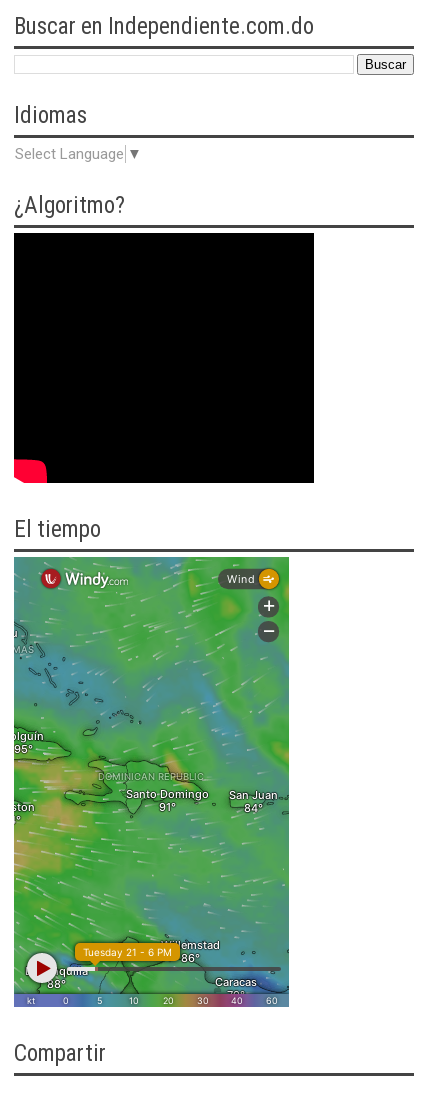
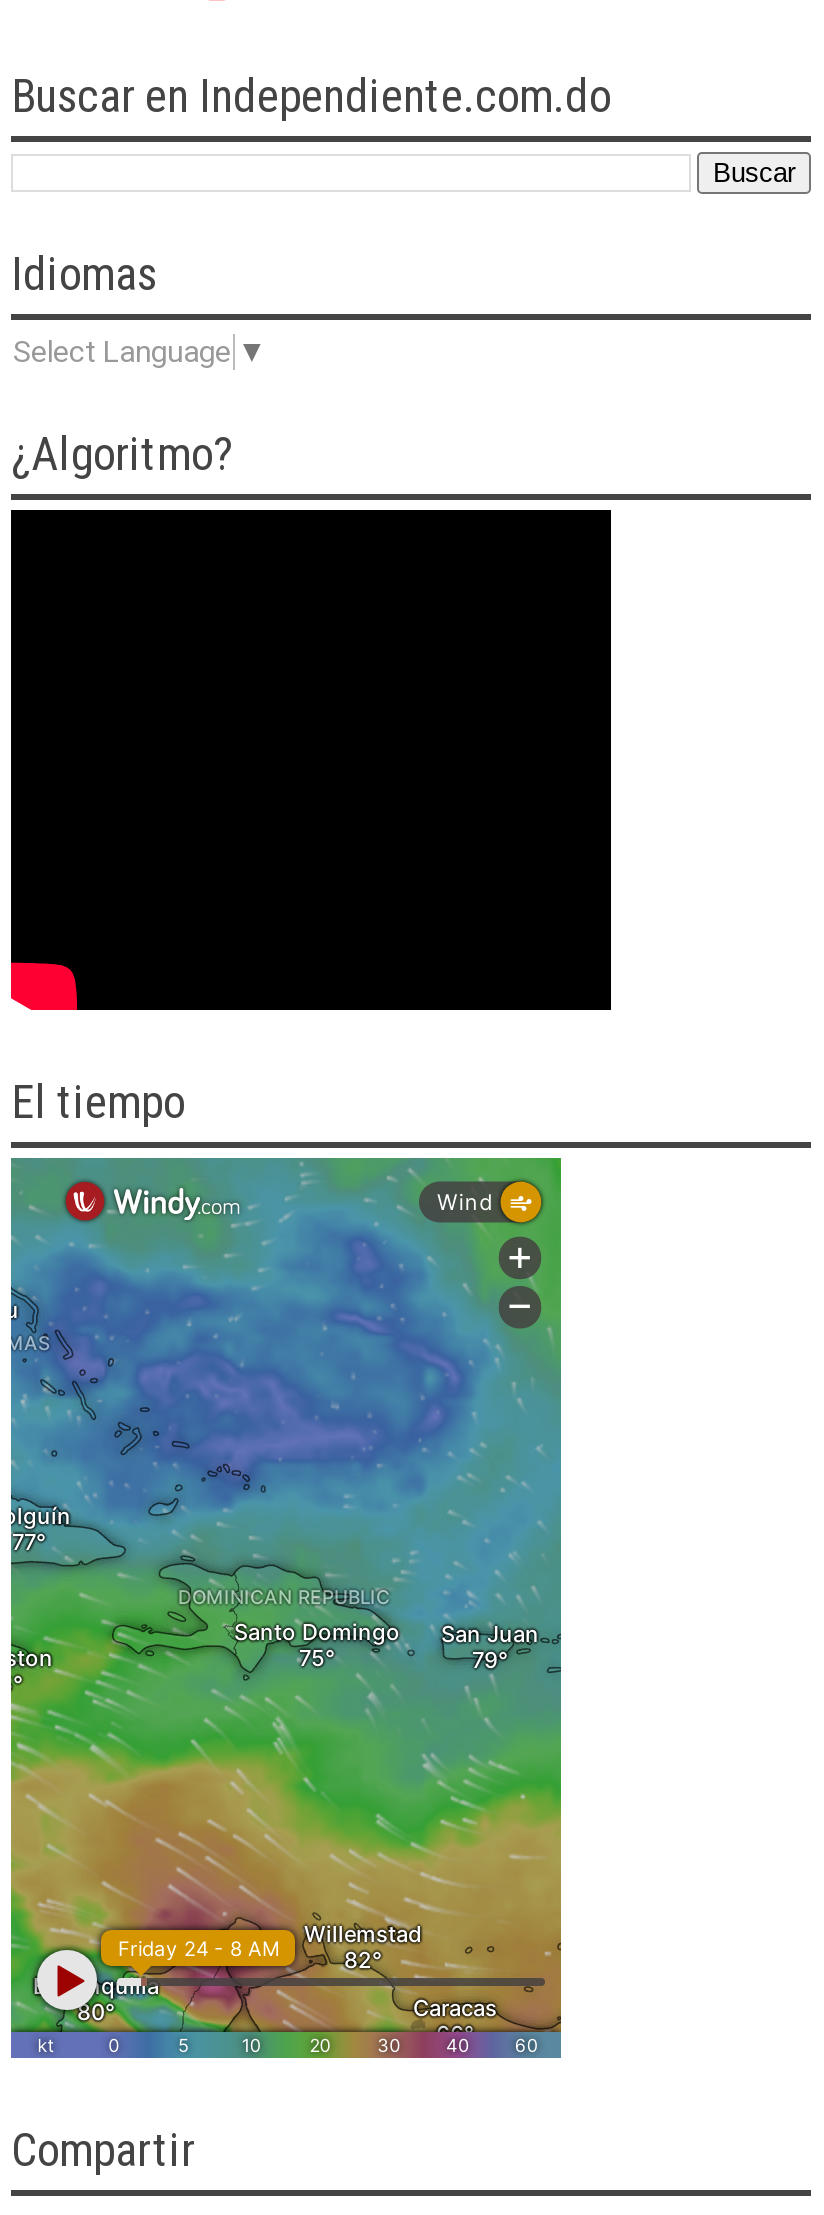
[13,557,289,994] [image] -> [9,1158,561,2032] [image]

